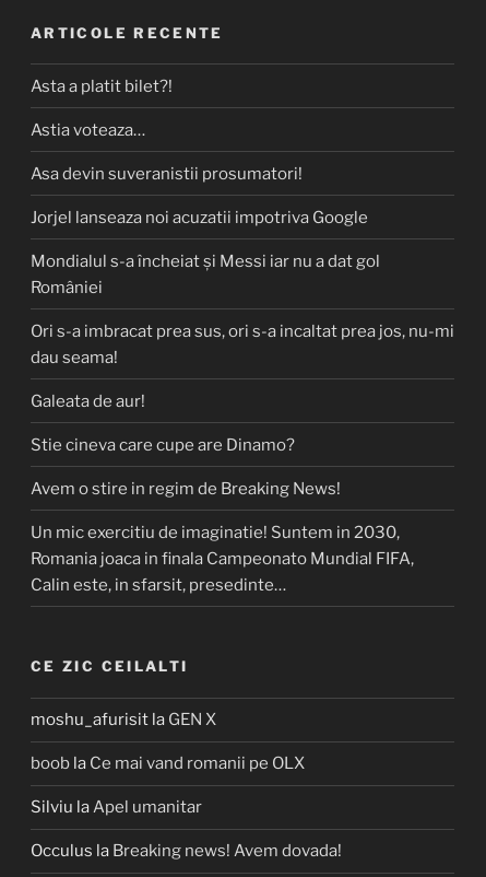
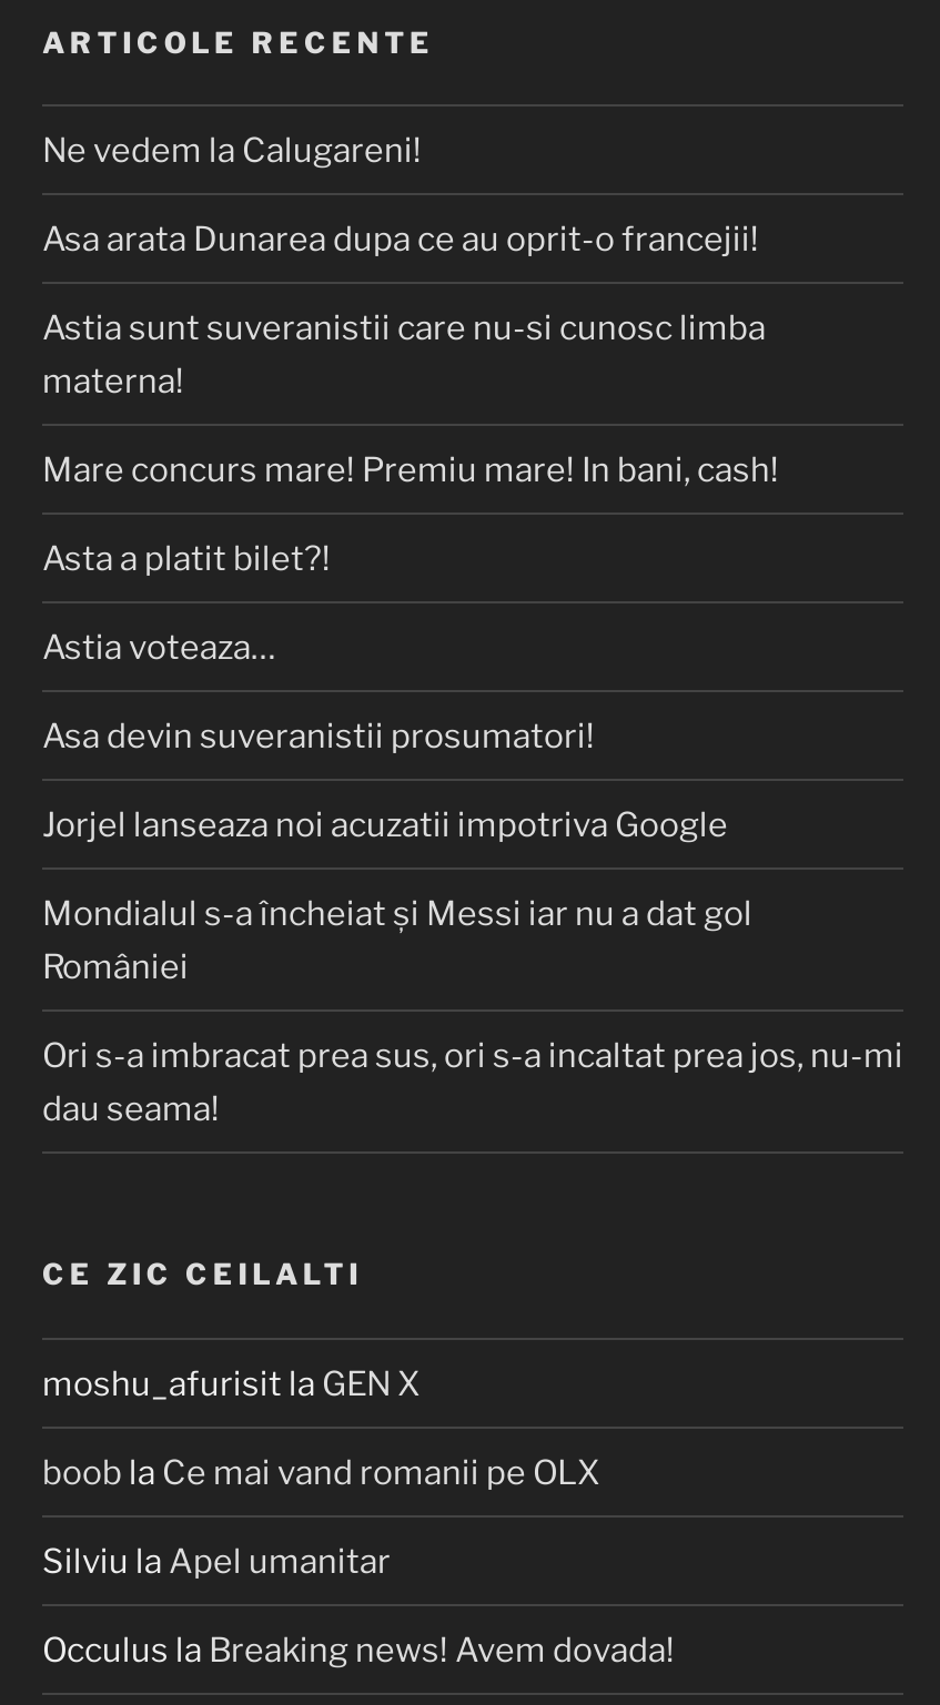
none -> [42,131,779,491] Ne vedem la Calugareni! | Asa arata Dunarea dupa ce au oprit-o francejii! | Astia sunt suveranistii care nu-si cunosc limba | materna! | Mare concurs mare! Premiu mare! In bani, cash!
moved [31,76,454,367] -> [42,539,903,1129]: Asta a platit bilet?! | Astia voteaza… | Asa devin suveranistii prosumatori! | Jorjel lanseaza noi acuzatii impotriva Google | Mondialul s-a încheiat și Messi iar nu a dat gol | României | Ori s-a imbracat prea sus, ori s-a incaltat prea jos, nu-mi | dau seama!
[31,391,414,594] Galeata de aur! | Stie cineva care cupe are Dinamo? | Avem o stire in regim de Breaking News! | Un mic exercitiu de imaginatie! Suntem in 2030, | Romania joaca in finala Campeonato Mundial FIFA, | Calin este, in sfarsit, presedinte… -> none

